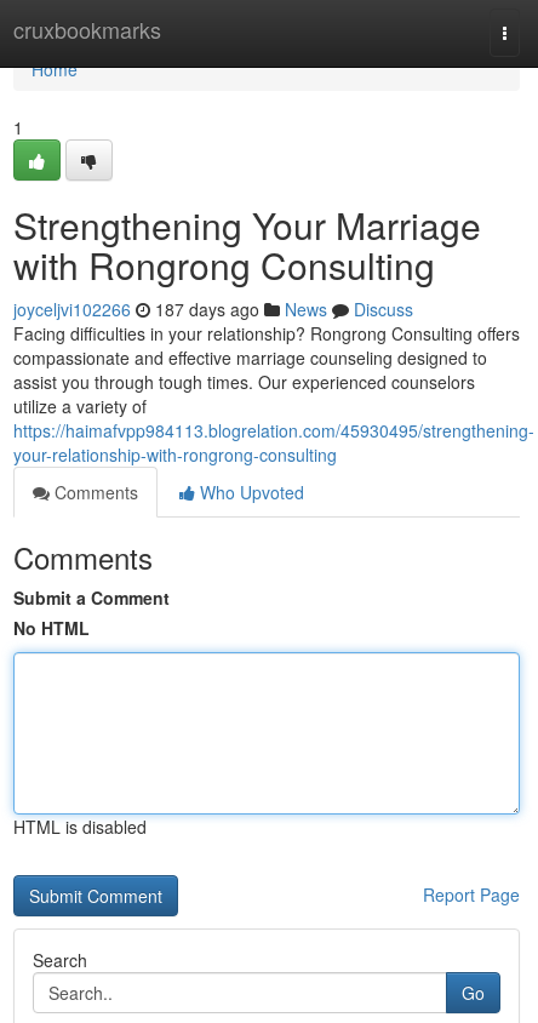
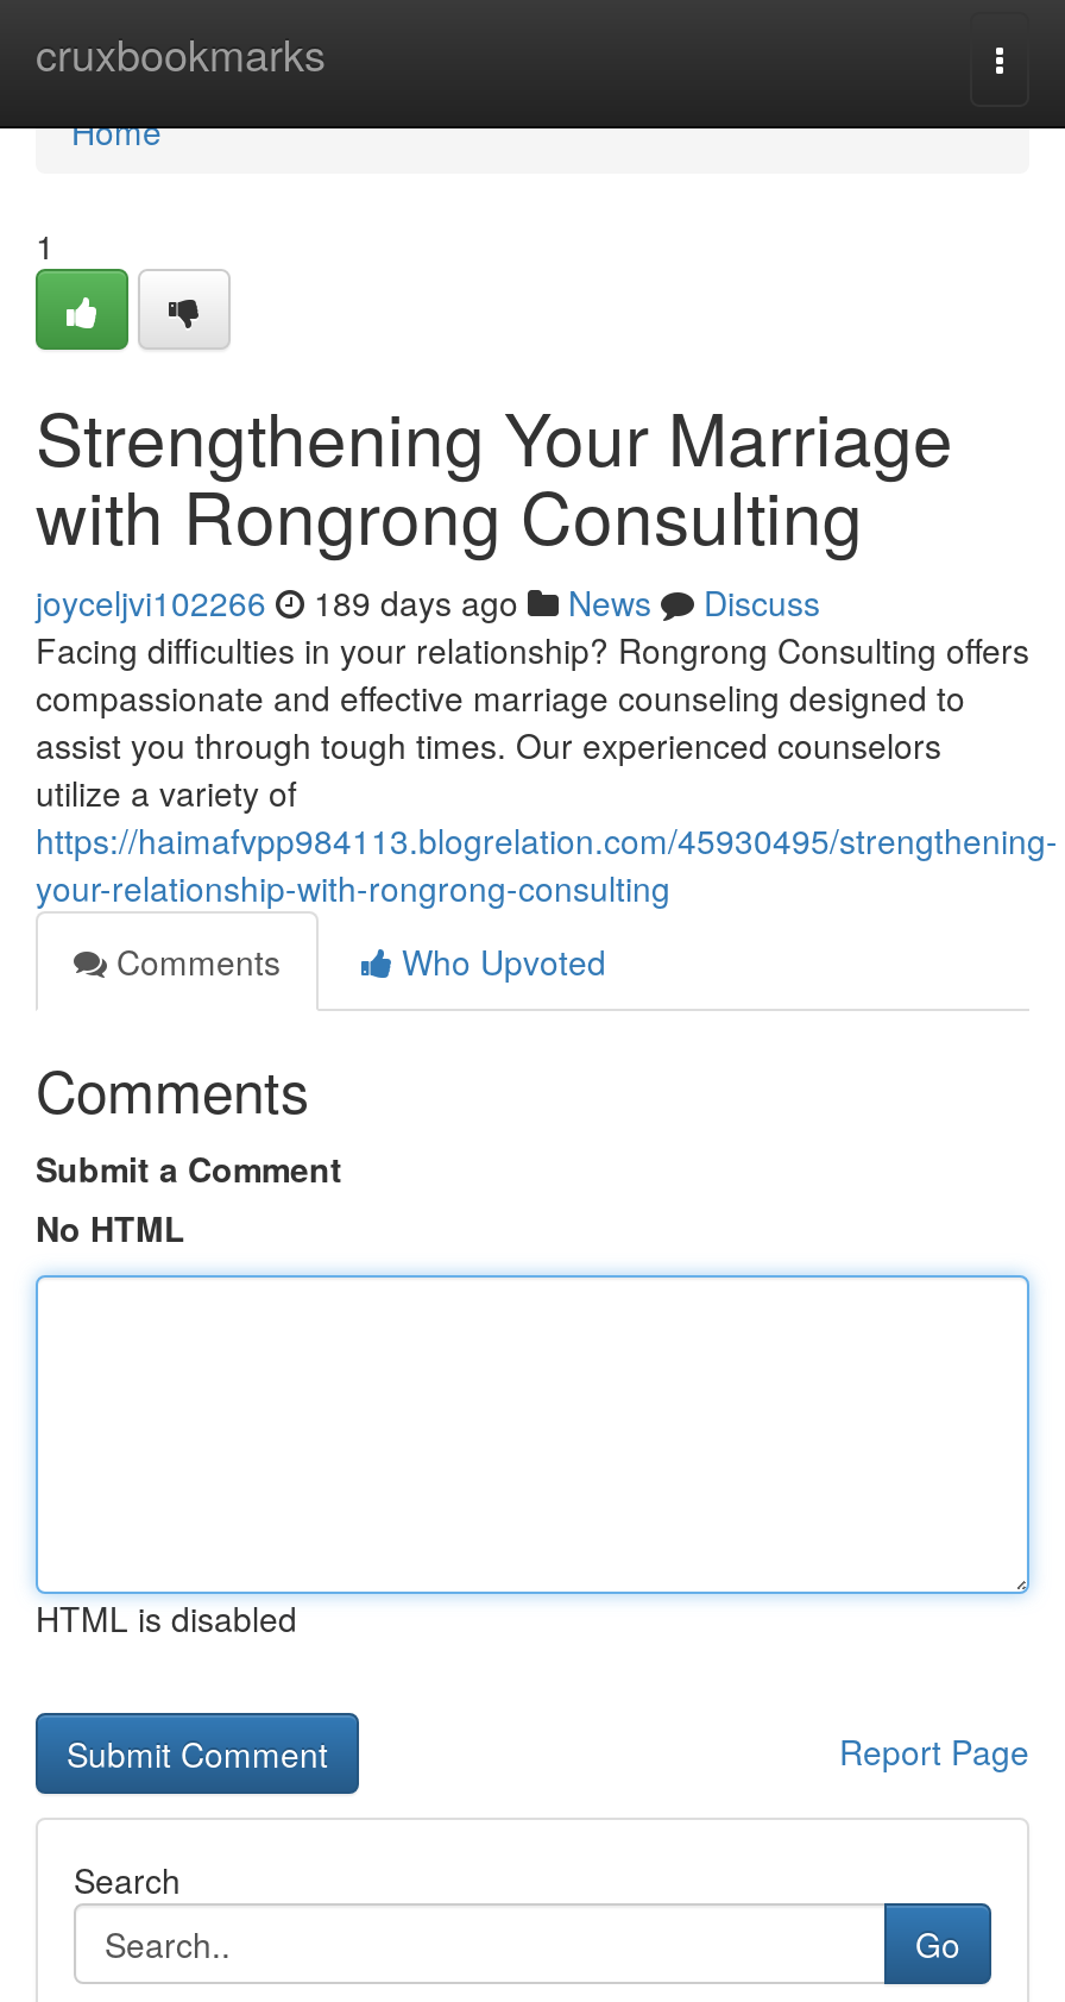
[13,297,413,321] joyceljvi102266 187 days ago News Discuss -> [36,578,820,626] joyceljvi102266 189 days ago News Discuss

